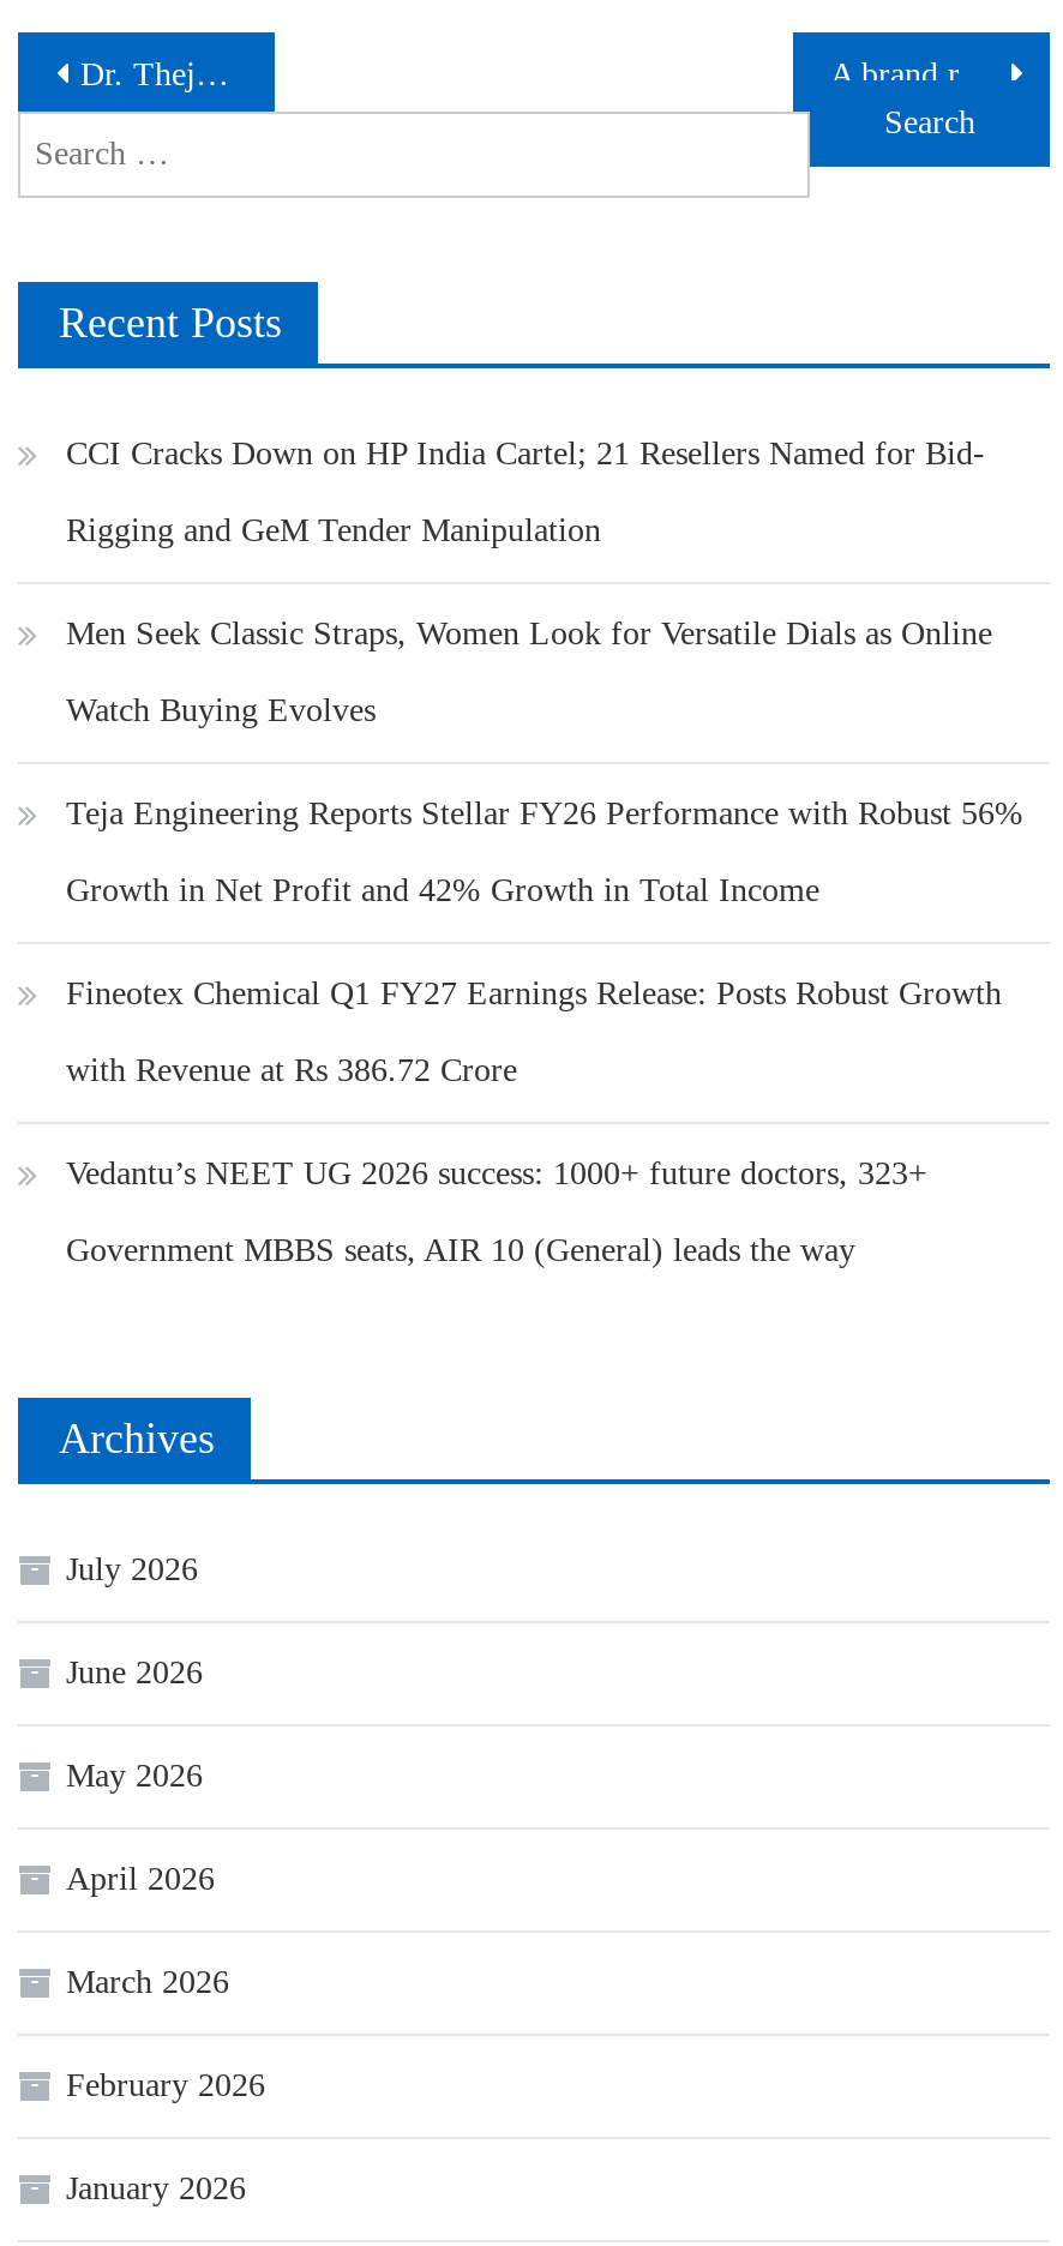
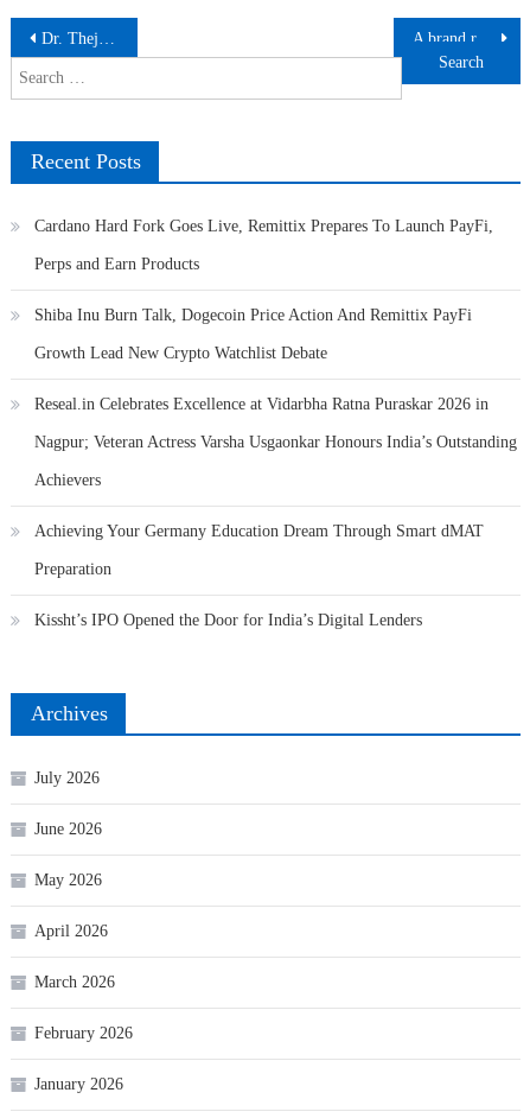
[66,435,985,471] CCI Cracks Down on HP India Cartel; 21 Resellers Named for Bid- -> [34,217,493,235] Cardano Hard Fork Goes Live, Remittix Prepares To Launch PayFi,
[66,512,601,548] Rigging and GeM Tender Manipulation -> [34,255,199,273] Perps and Earn Products
[66,615,992,651] Men Seek Classic Straps, Women Look for Versatile Dials as Online -> [34,306,472,324] Shiba Inu Burn Talk, Dogecoin Price Action And Remittix PayFi
[66,692,376,728] Watch Buying Evolves -> [34,344,327,362] Growth Lead New Crypto Watchlist Debate
[66,795,1023,831] Teja Engineering Reports Stellar FY26 Performance with Robust 56% -> [34,395,489,413] Reseal.in Celebrates Excellence at Vidarbha Ratna Puraskar 2026 in
[66,872,819,908] Growth in Net Profit and 42% Growth in Total Income -> [34,433,517,451] Nagpur; Veteran Actress Varsha Usgaonkar Honours India’s Outstanding
[66,975,1002,1011] Fineotex Chemical Q1 FY27 Earnings Release: Posts Robust Growth -> [34,471,101,489] Achievers
[66,1052,517,1088] with Revenue at Rs 386.72 Crore -> [34,522,484,540] Achieving Your Germany Education Dream Through Smart dMAT
[66,1155,927,1191] Vedantu’s NEET UG 2026 success: 1000+ future doctors, 323+ -> [34,560,111,578] Preparation
[66,1232,855,1268] Government MBBS seats, AIR 10 (General) leads the way -> [34,611,422,629] Kissht’s IPO Opened the Door for India’s Digital Lenders

